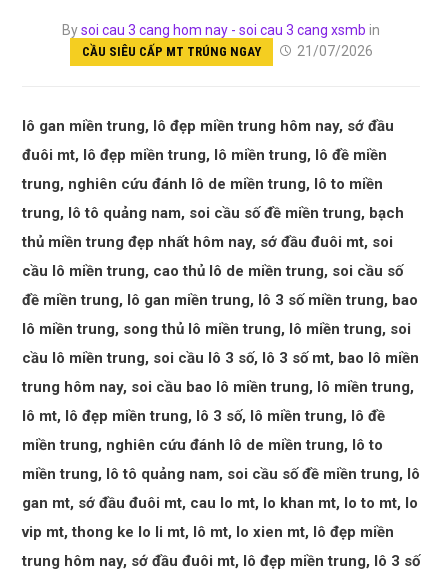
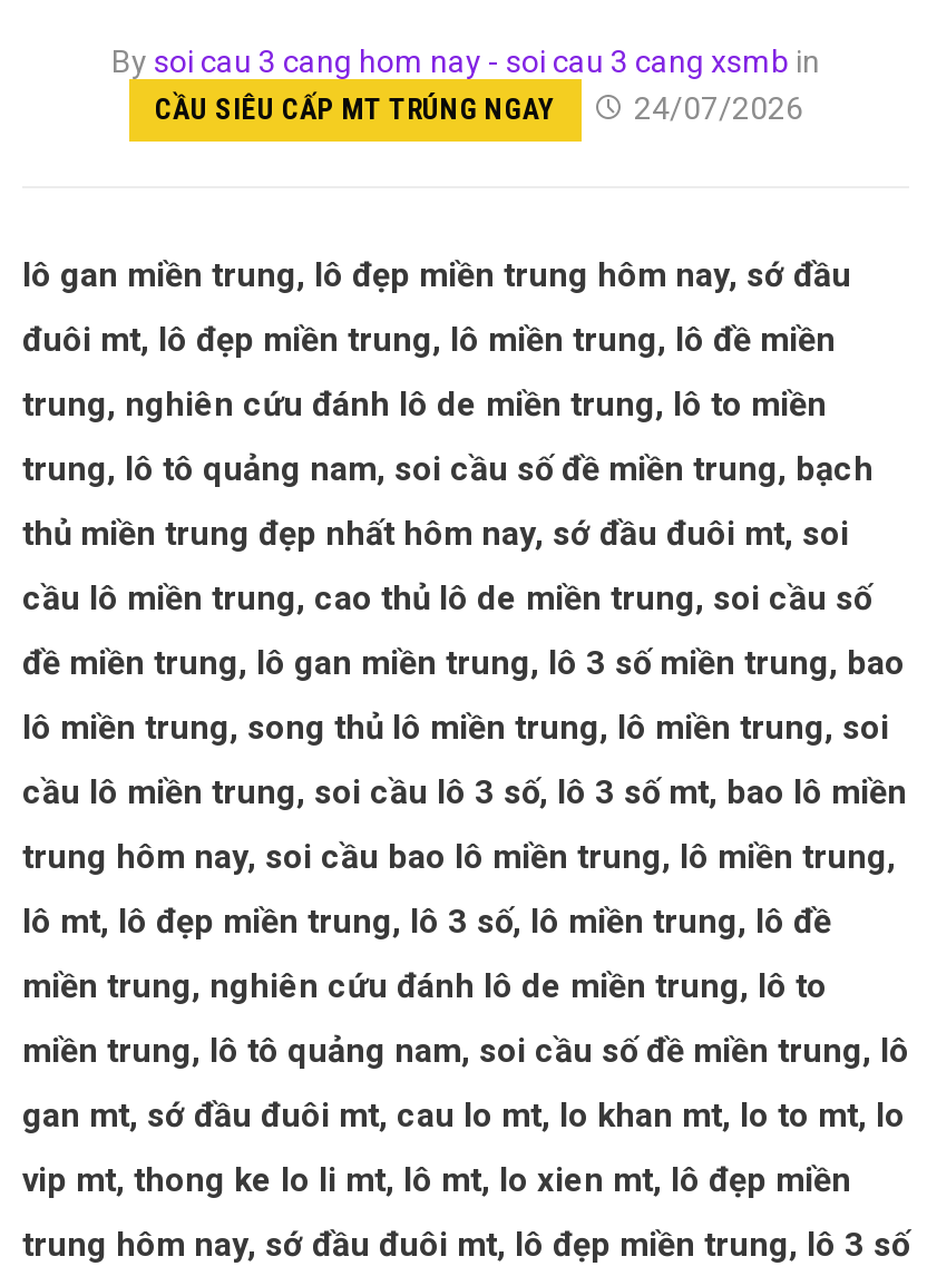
[296,42,372,58] 21/07/2026 -> [634,89,803,125] 24/07/2026

